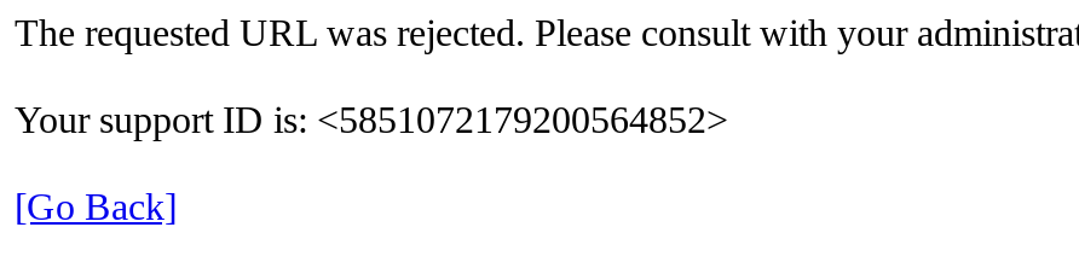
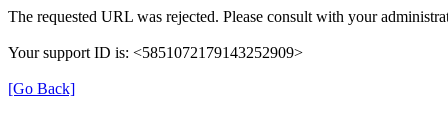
[15,99,728,140] Your support ID is: <5851072179200564852> -> [8,44,303,61] Your support ID is: <5851072179143252909>

